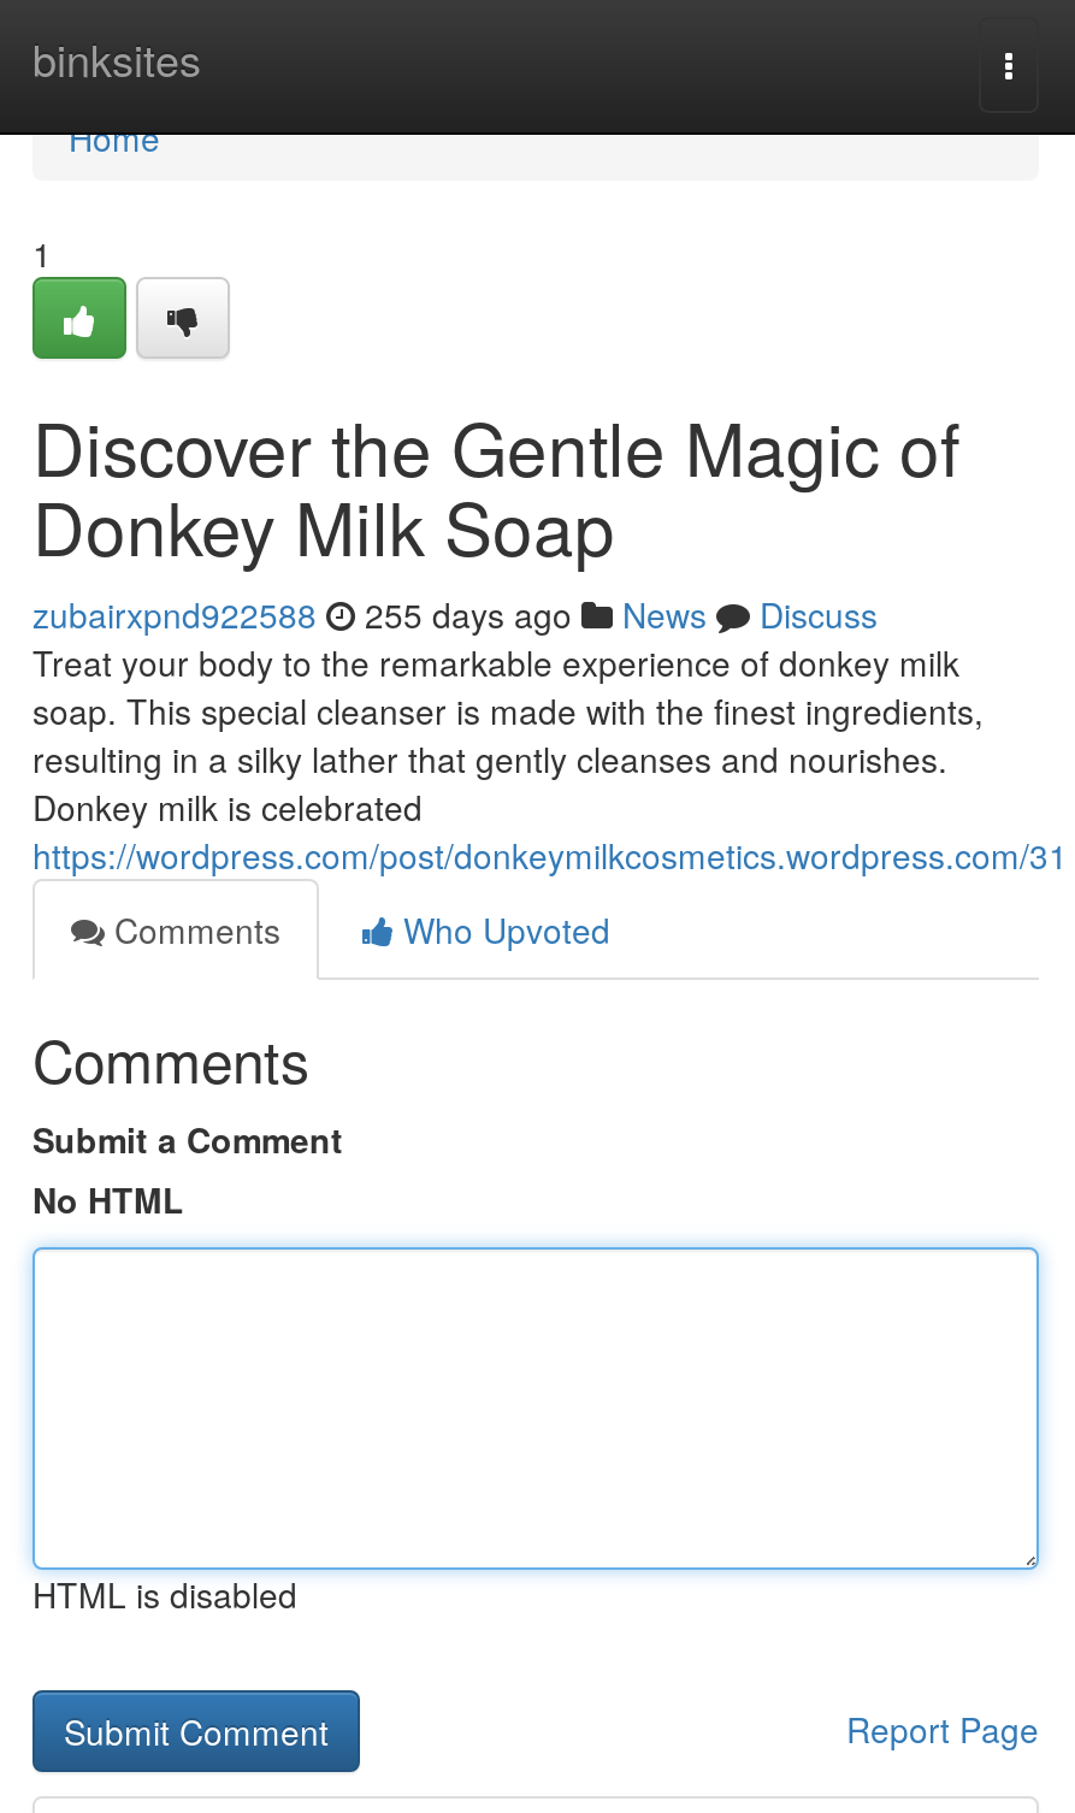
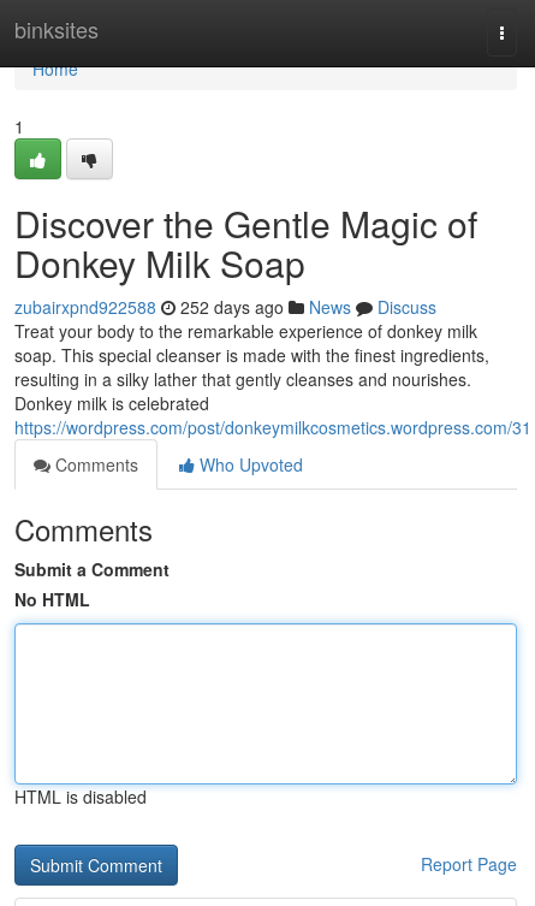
[33,590,878,638] zubairxpnd922588 255 days ago News Discuss -> [14,295,436,319] zubairxpnd922588 252 days ago News Discuss

